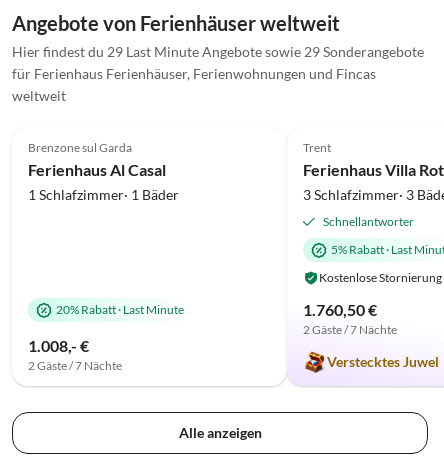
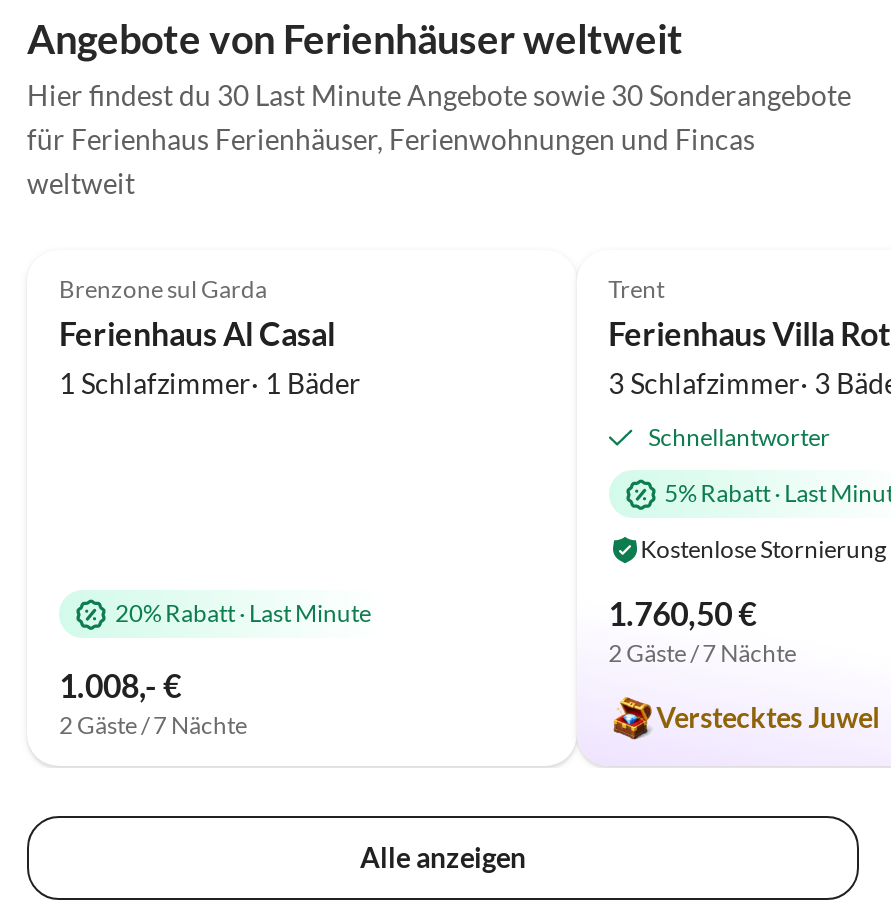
[12,43,424,60] Hier findest du 29 Last Minute Angebote sowie 29 Sonderangebote -> [27,78,851,112] Hier findest du 30 Last Minute Angebote sowie 30 Sonderangebote

